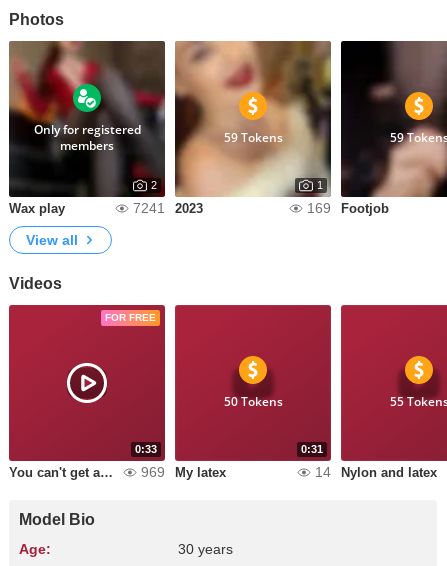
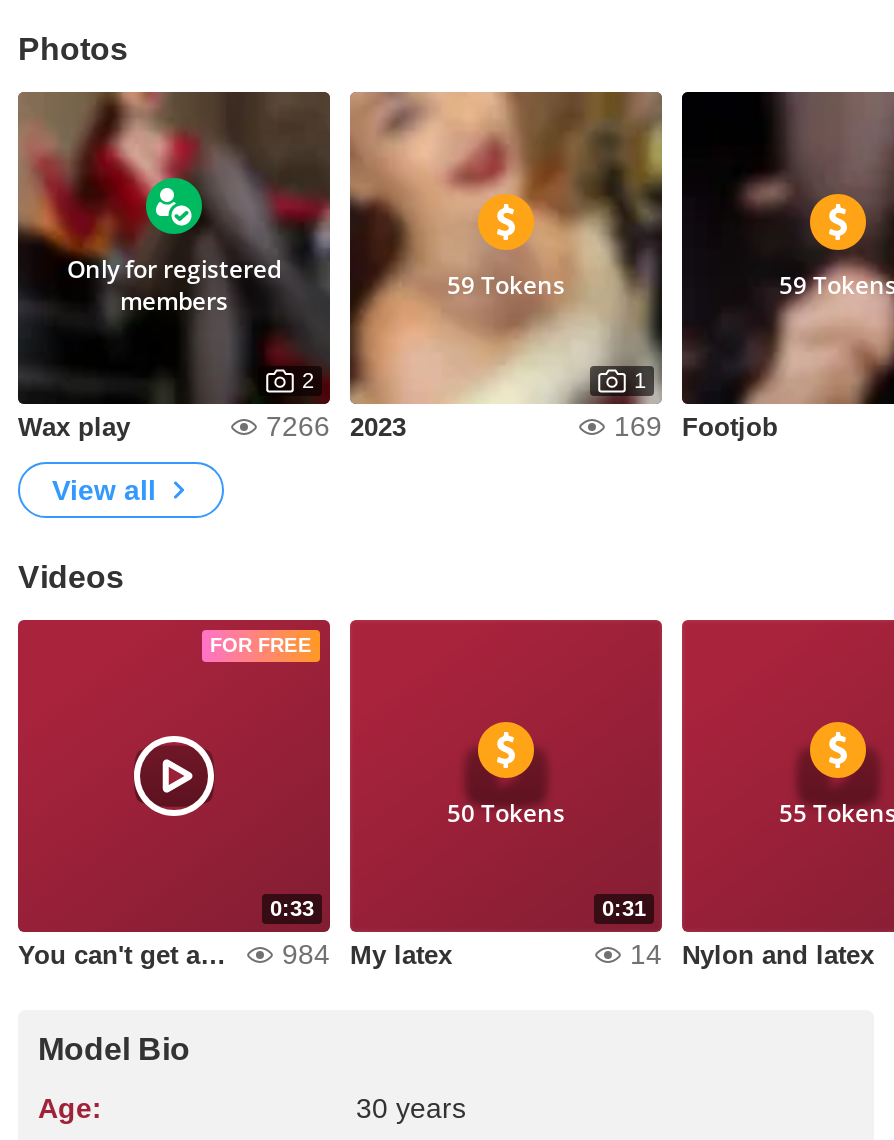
[133,200,203,216] 7241 2023 -> [266,410,406,442] 7266 2023
[141,464,165,480] 969 -> [282,938,330,970] 984

